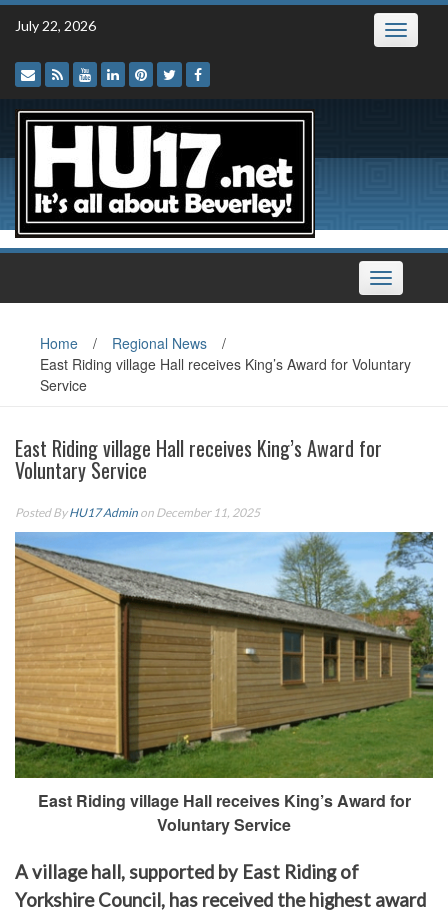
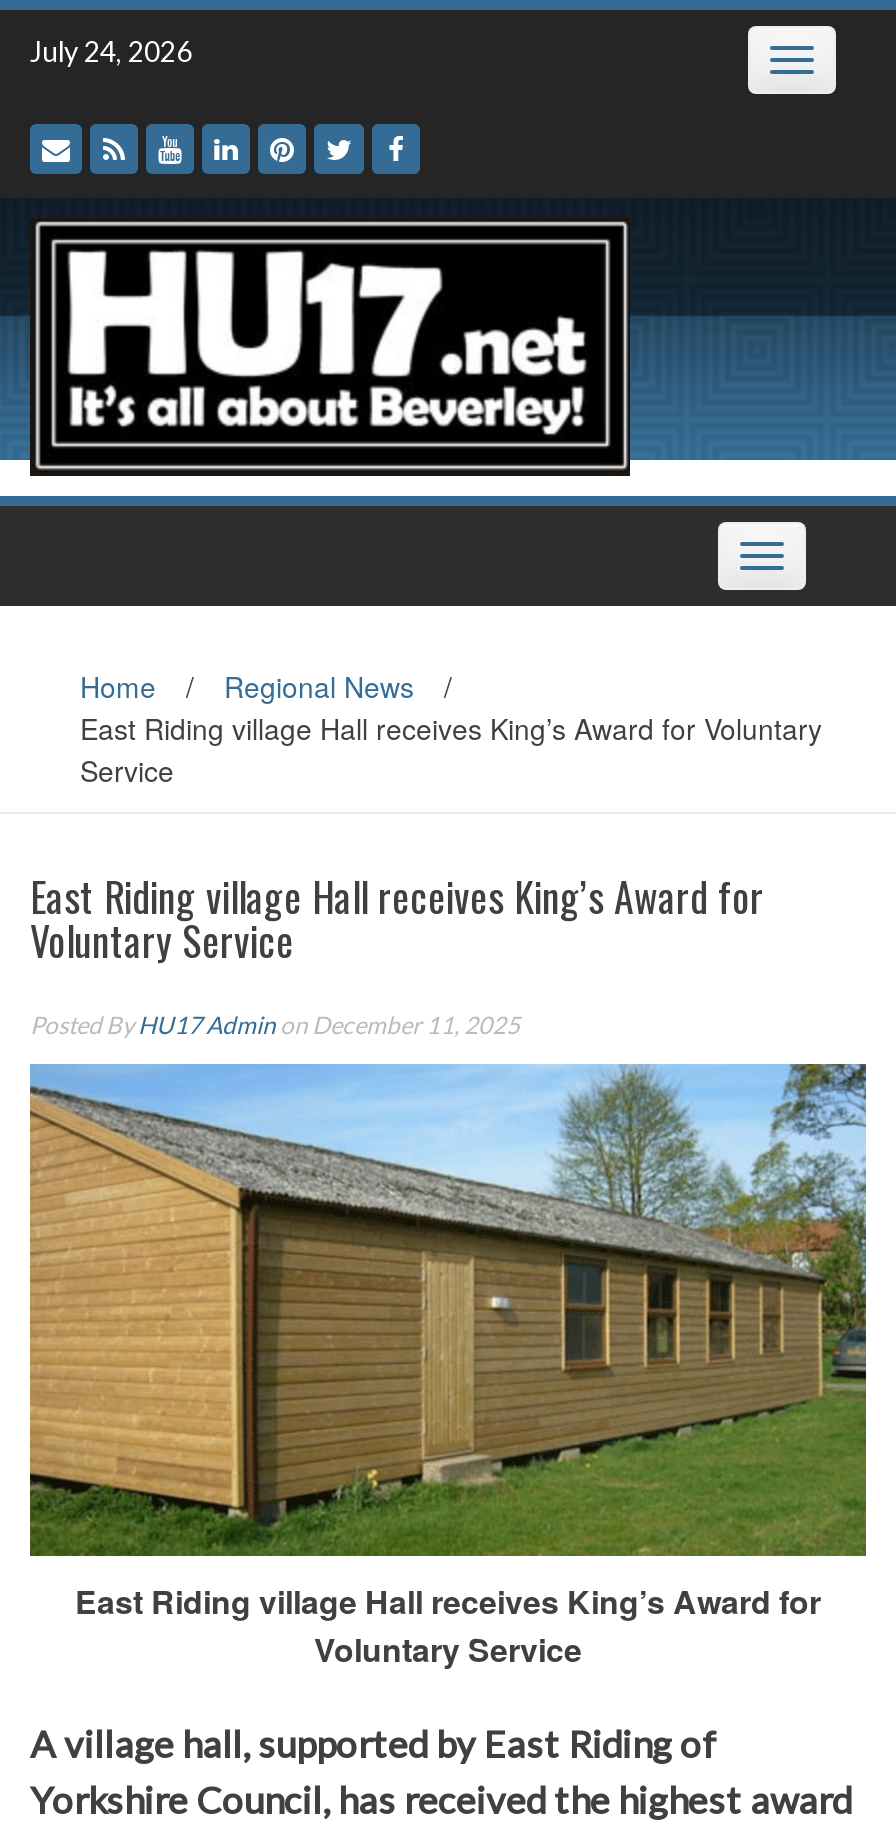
[15,17,96,34] July 22, 2026 -> [30,34,192,68] July 24, 2026

